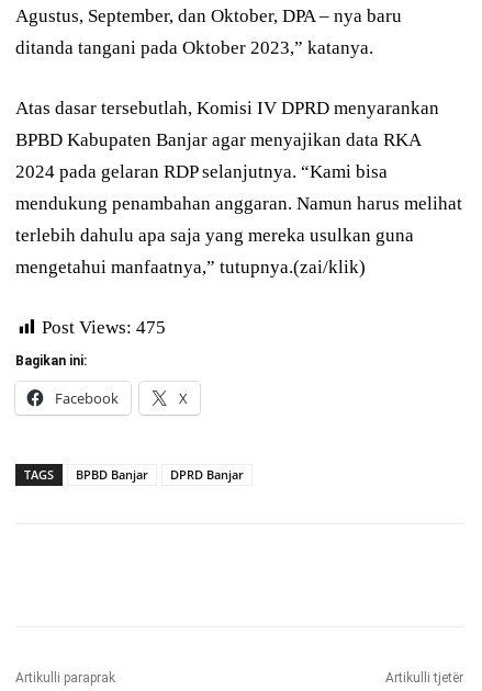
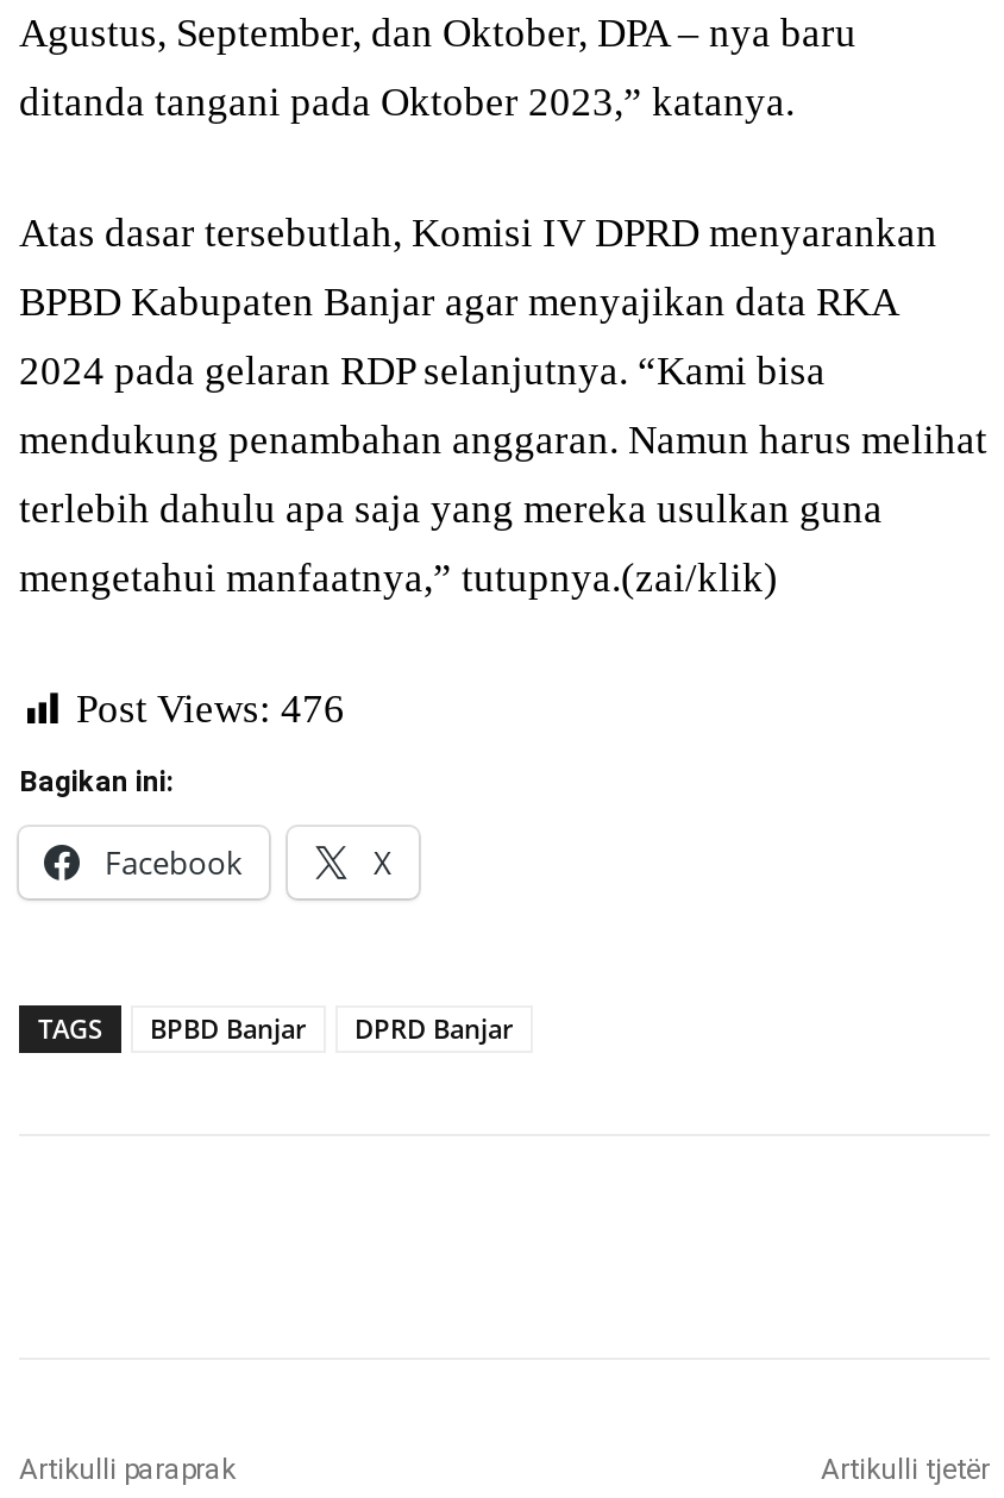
[42,317,166,338] Post Views: 475 -> [76,687,345,732] Post Views: 476

